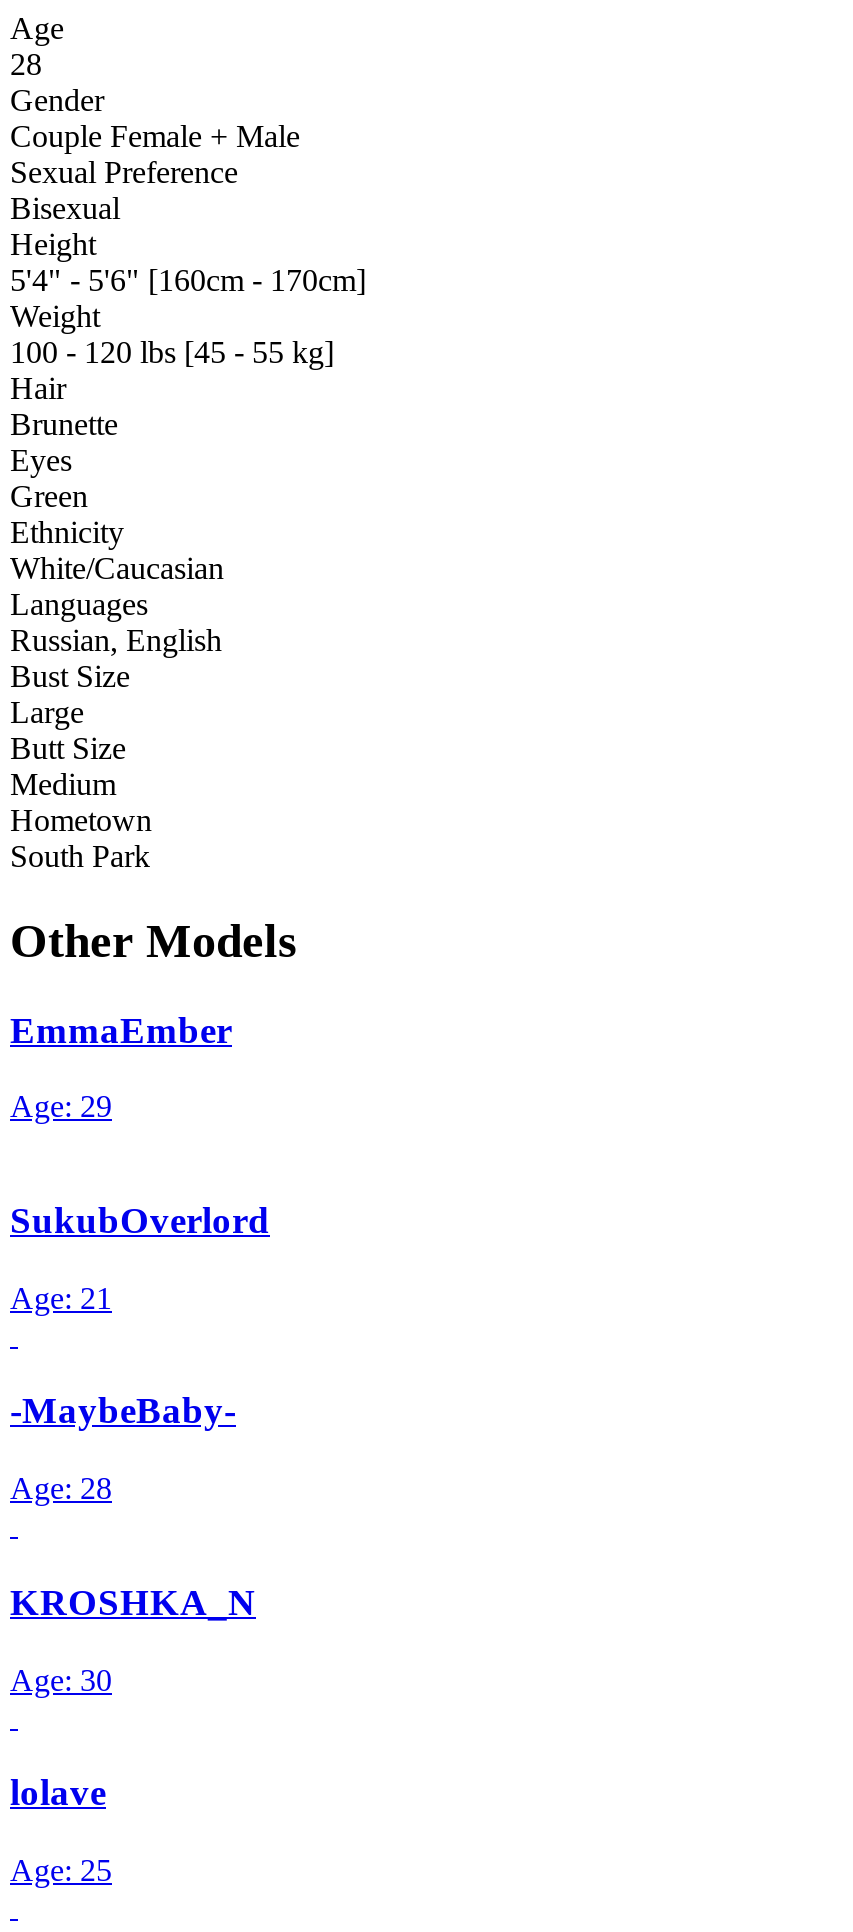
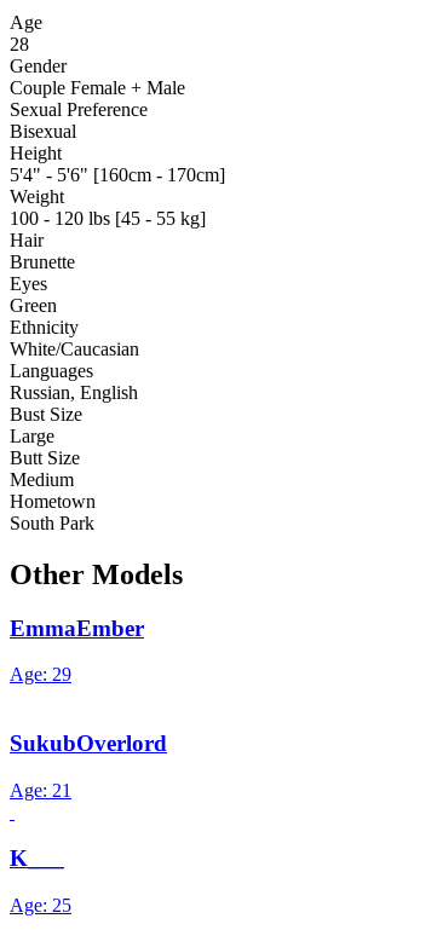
[10,1390,256,1813] -MaybeBaby- | Age: 28 | KROSHKA_N | Age: 30 | lolave -> [10,846,64,871] K___

